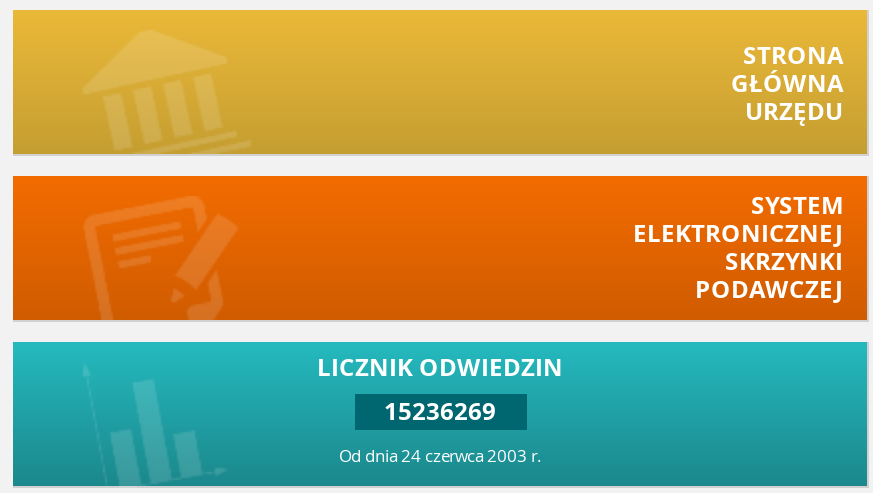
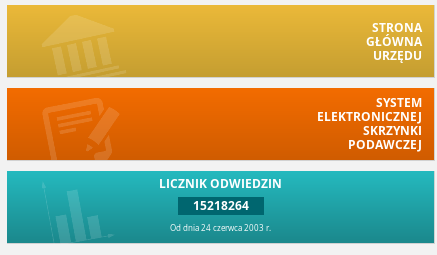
[384,395,496,429] 15236269 -> [192,197,248,214] 15218264

